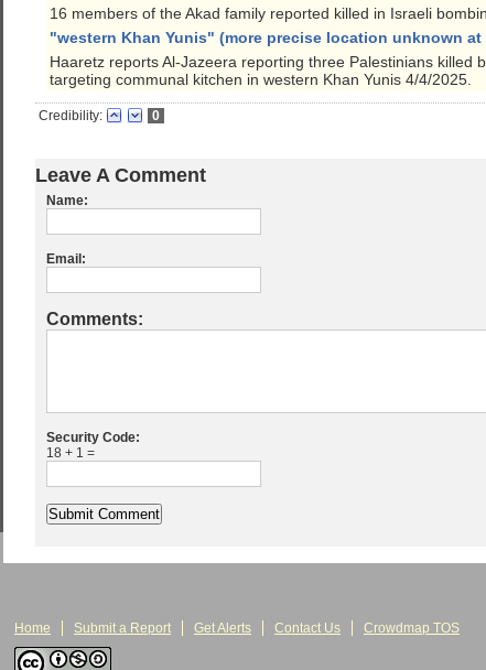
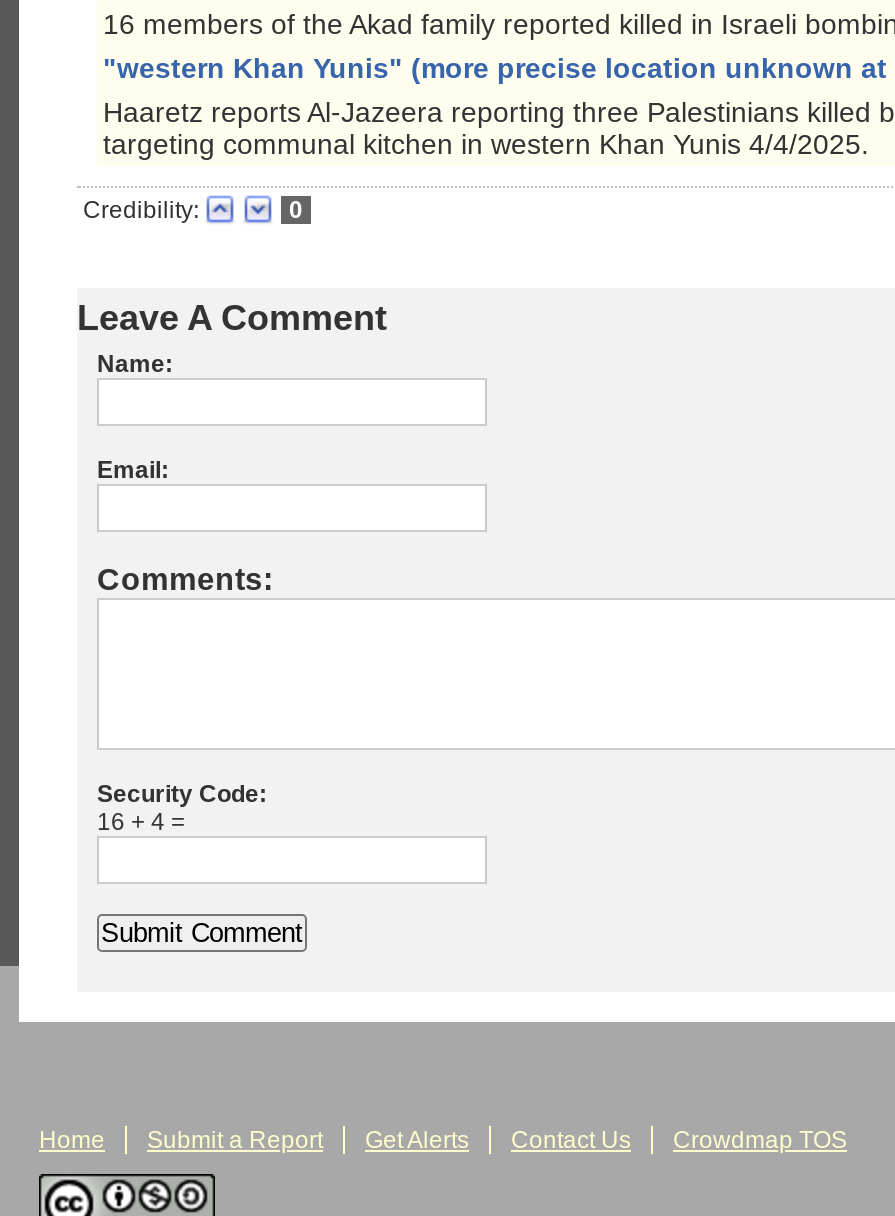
[46,445,95,461] 18 + 1 = -> [97,808,185,836] 16 + 4 =

